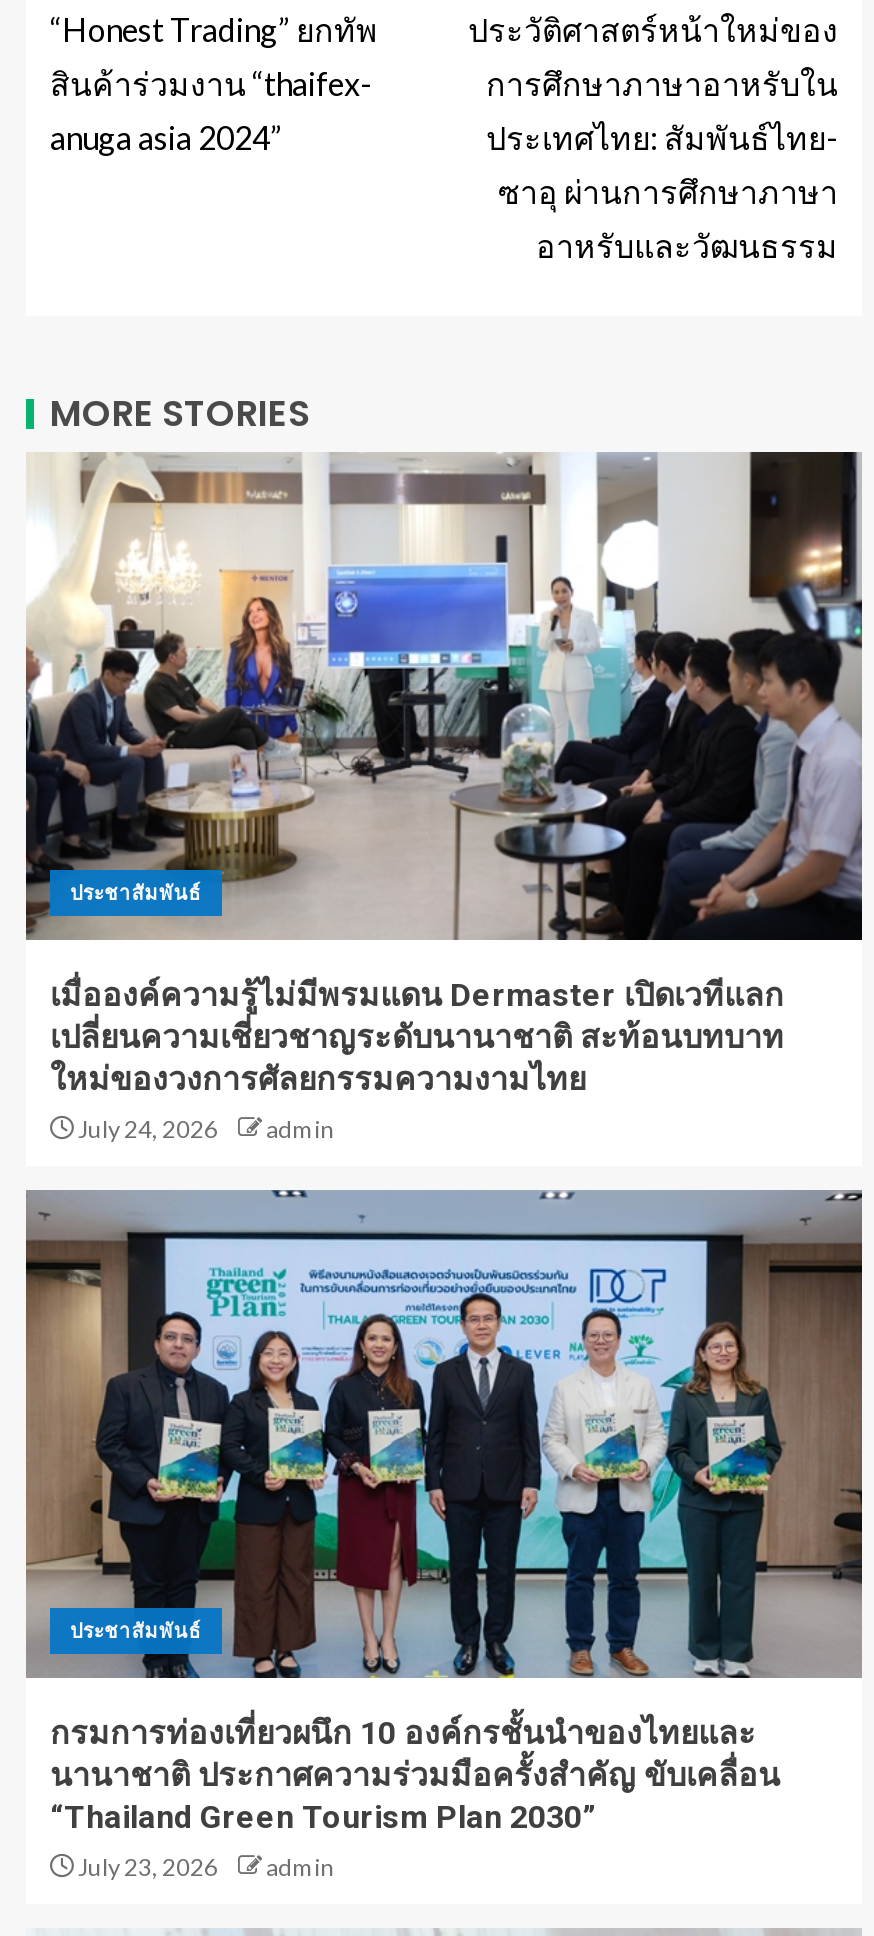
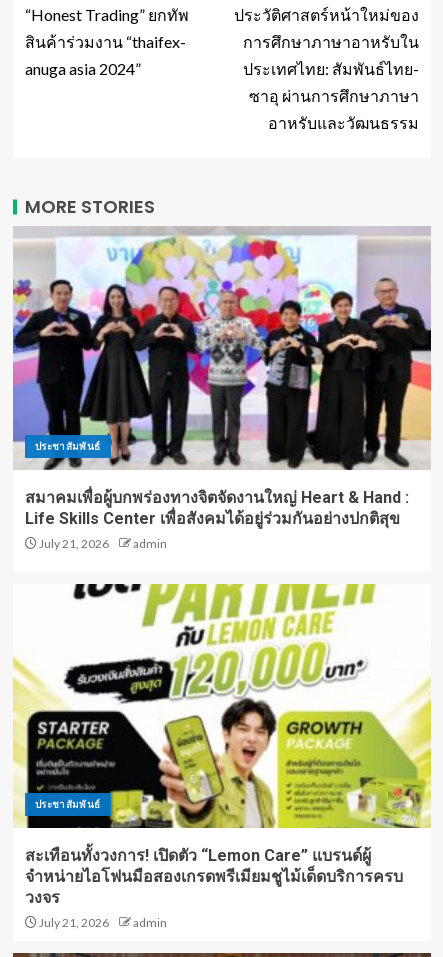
[24,450,864,1143] [image] | เมื่อองค์ความรู้ไม่มีพรมแดน Dermaster เปิดเวทีแลก | เปลี่ยนความเชี่ยวชาญระดับนานาชาติ สะท้อนบทบาท | ใหม่ของวงการศัลยกรรมความงามไทย | July 24, 2026 -> [12,226,432,551] [image] | สมาคมเพื่อผู้บกพร่องทางจิตจัดงานใหญ่ Heart & Hand : | Life Skills Center เพื่อสังคมได้อยู่ร่วมกันอย่างปกติสุข | July 21, 2026
[24,1188,864,1881] [image] | กรมการท่องเที่ยวผนึก 10 องค์กรชั้นนำของไทยและ | นานาชาติ ประกาศความร่วมมือครั้งสำคัญ ขับเคลื่อน | “Thailand Green Tourism Plan 2030” | July 23, 2026 -> [12,583,432,930] [image] | สะเทือนทั้งวงการ! เปิดตัว “Lemon Care” แบรนด์ผู้ | จำหน่ายไอโฟนมือสองเกรดพรีเมียมชูไม้เด็ดบริการครบ | วงจร | July 21, 2026

